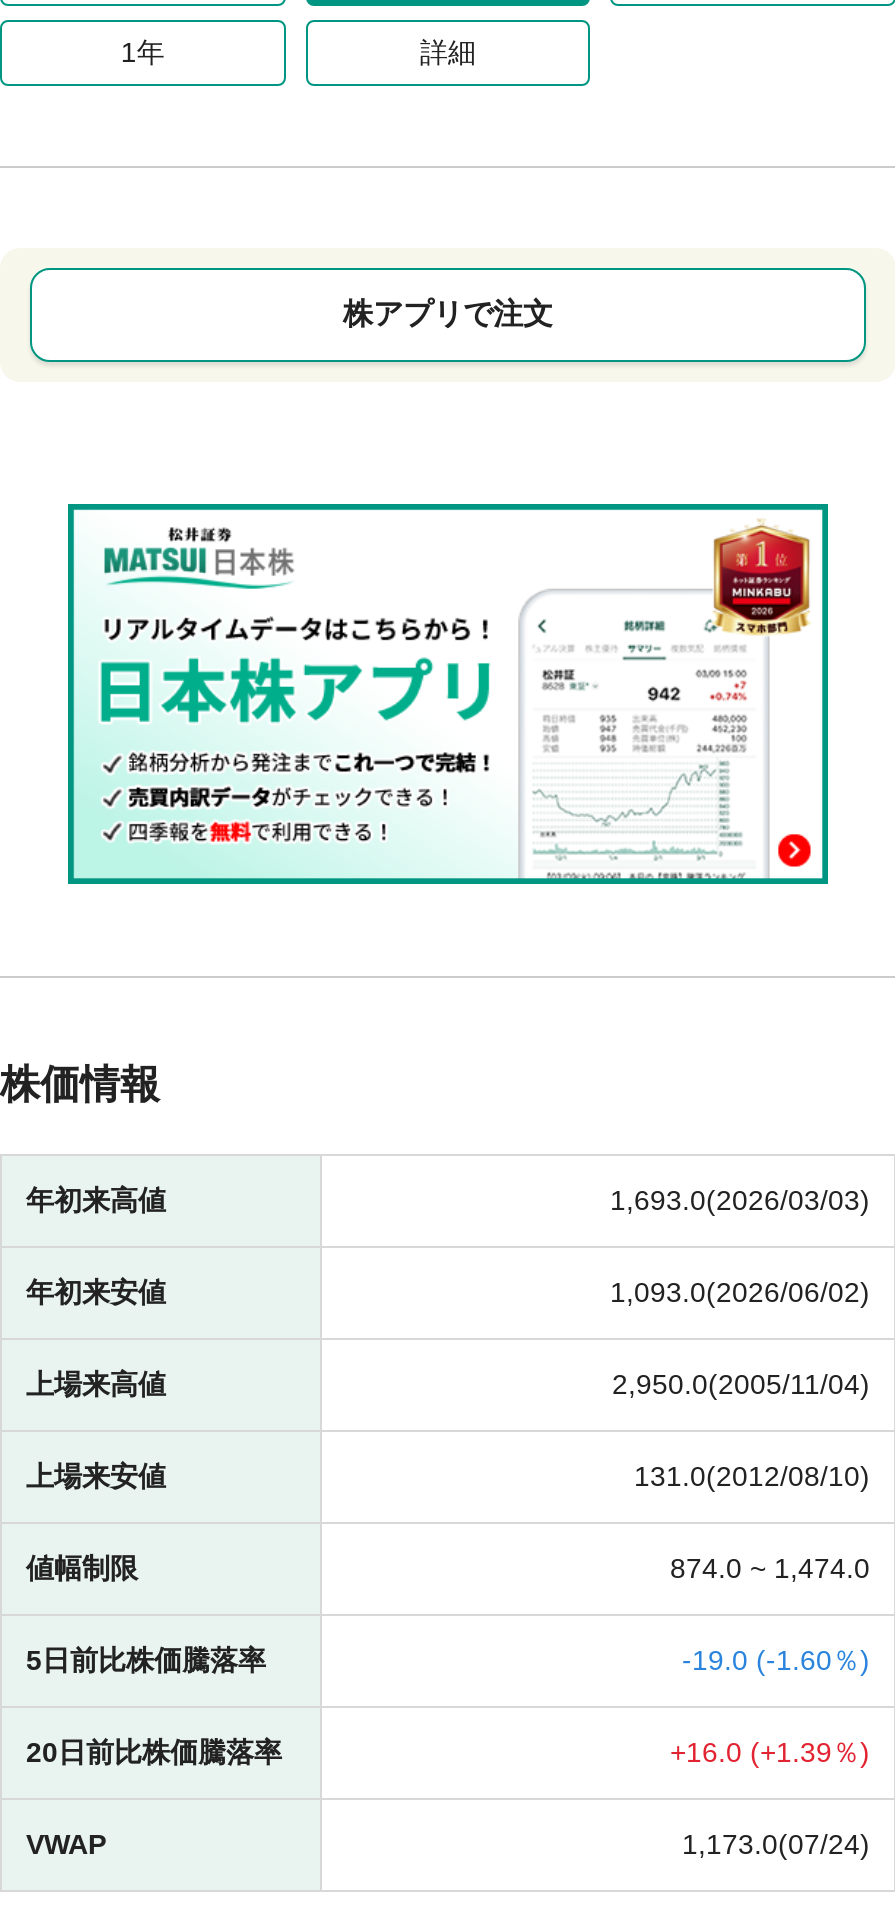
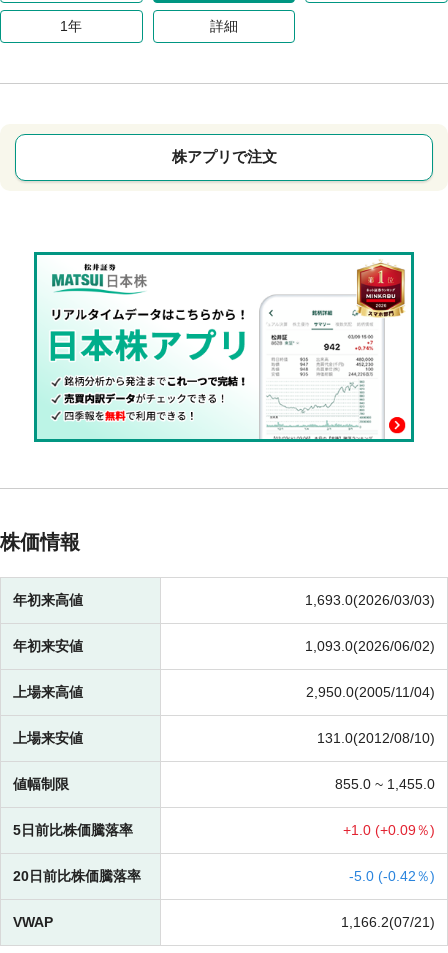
[670,1553,870,1585] 874.0 ~ 1,474.0 -> [335,776,435,792] 855.0 ~ 1,455.0
[682,1645,870,1677] -19.0 (-1.60％) -> [343,822,435,838] +1.0 (+0.09％)
[670,1737,870,1769] +16.0 (+1.39％) -> [349,868,435,884] -5.0 (-0.42％)
[682,1829,870,1861] 1,173.0(07/24) -> [341,914,435,930] 1,166.2(07/21)

